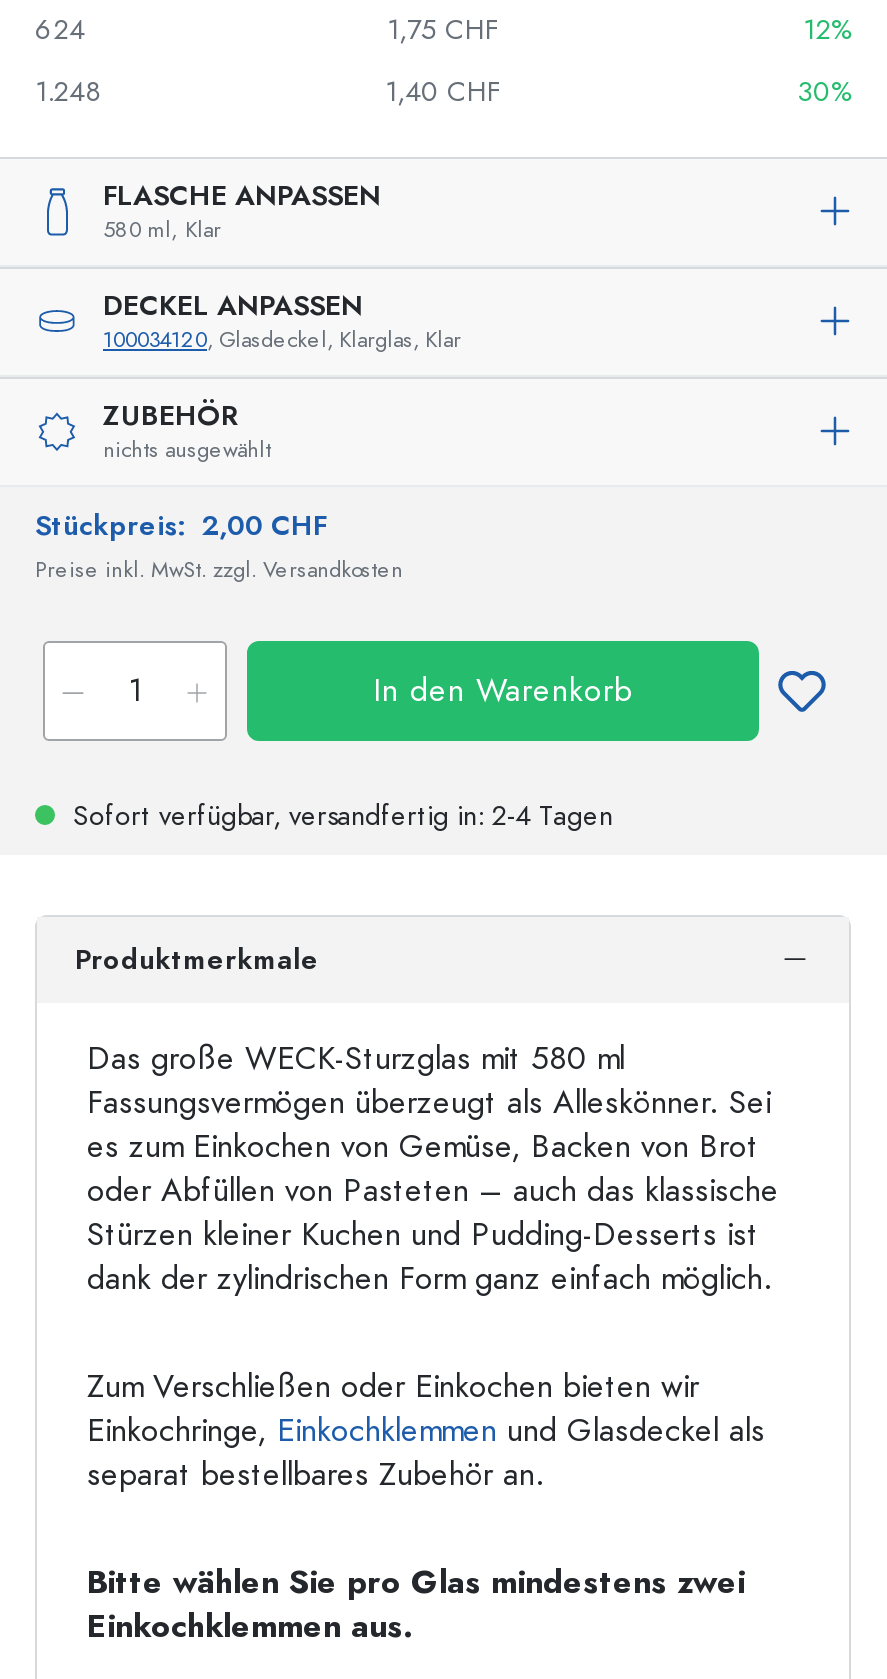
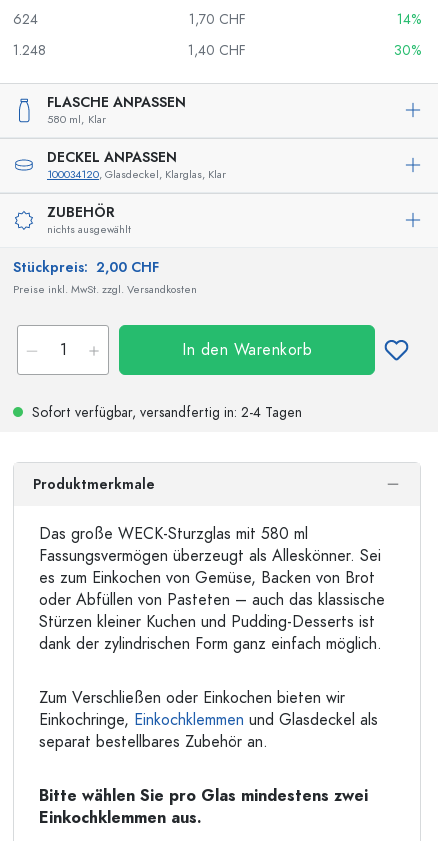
[387,10,499,48] 1,75 CHF -> [188,9,245,28] 1,70 CHF
[803,10,851,48] 12% -> [397,9,421,28] 14%

